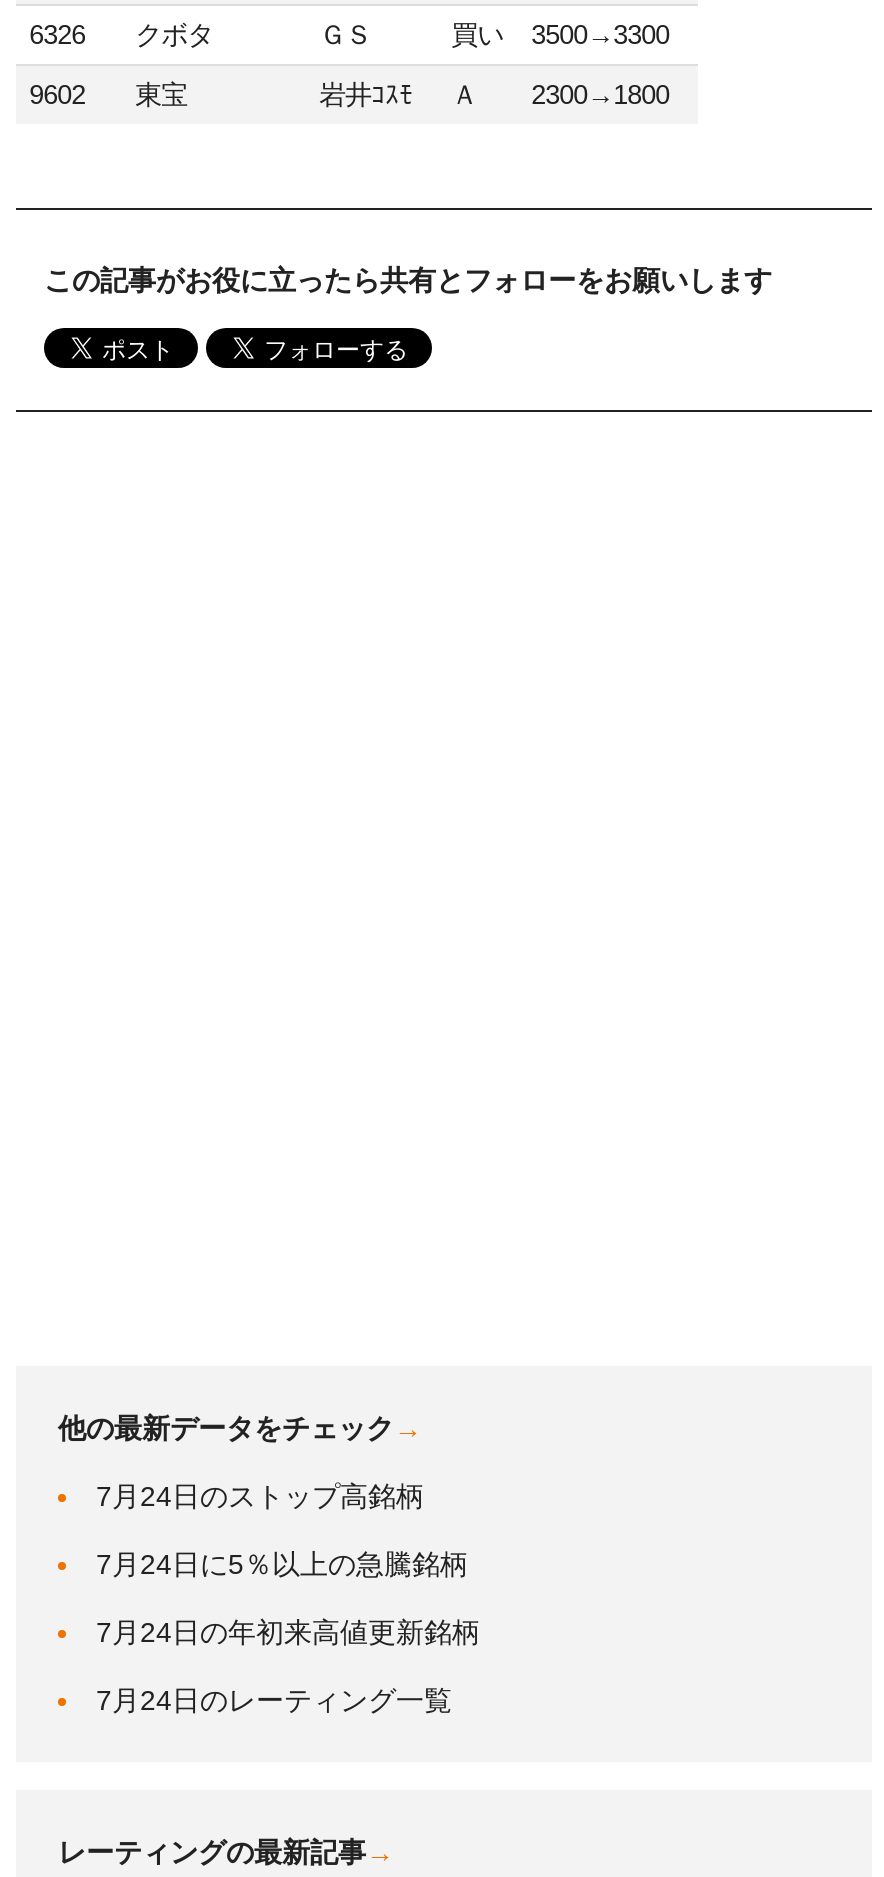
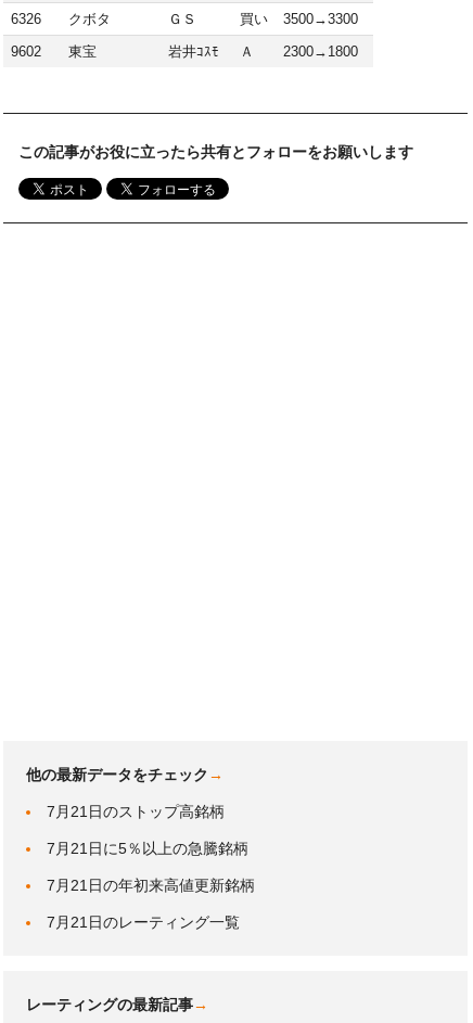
[96,1480,424,1512] 7月24日のストップ高銘柄 -> [47,803,225,820] 7月21日のストップ高銘柄
[96,1548,468,1580] 7月24日に5％以上の急騰銘柄 -> [47,840,248,857] 7月21日に5％以上の急騰銘柄
[96,1616,480,1648] 7月24日の年初来高値更新銘柄 -> [47,877,255,894] 7月21日の年初来高値更新銘柄
[96,1684,452,1716] 7月24日のレーティング一覧 -> [47,914,240,931] 7月21日のレーティング一覧

